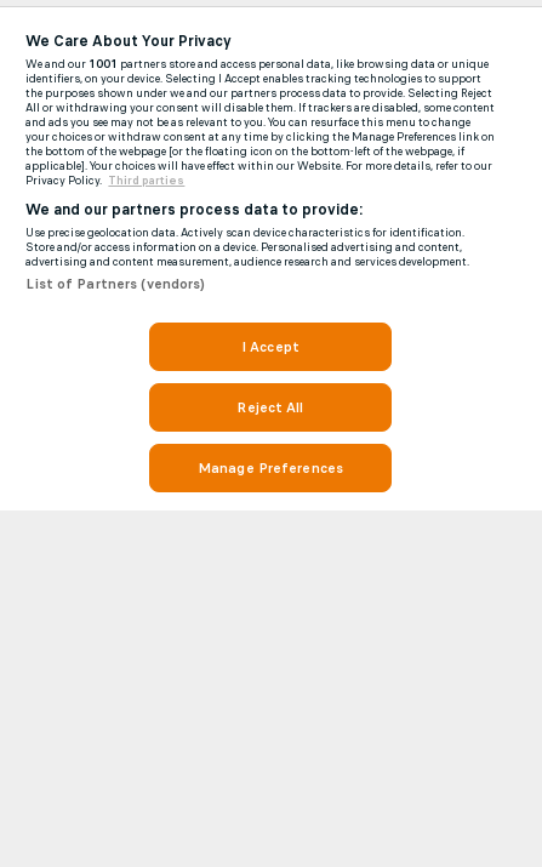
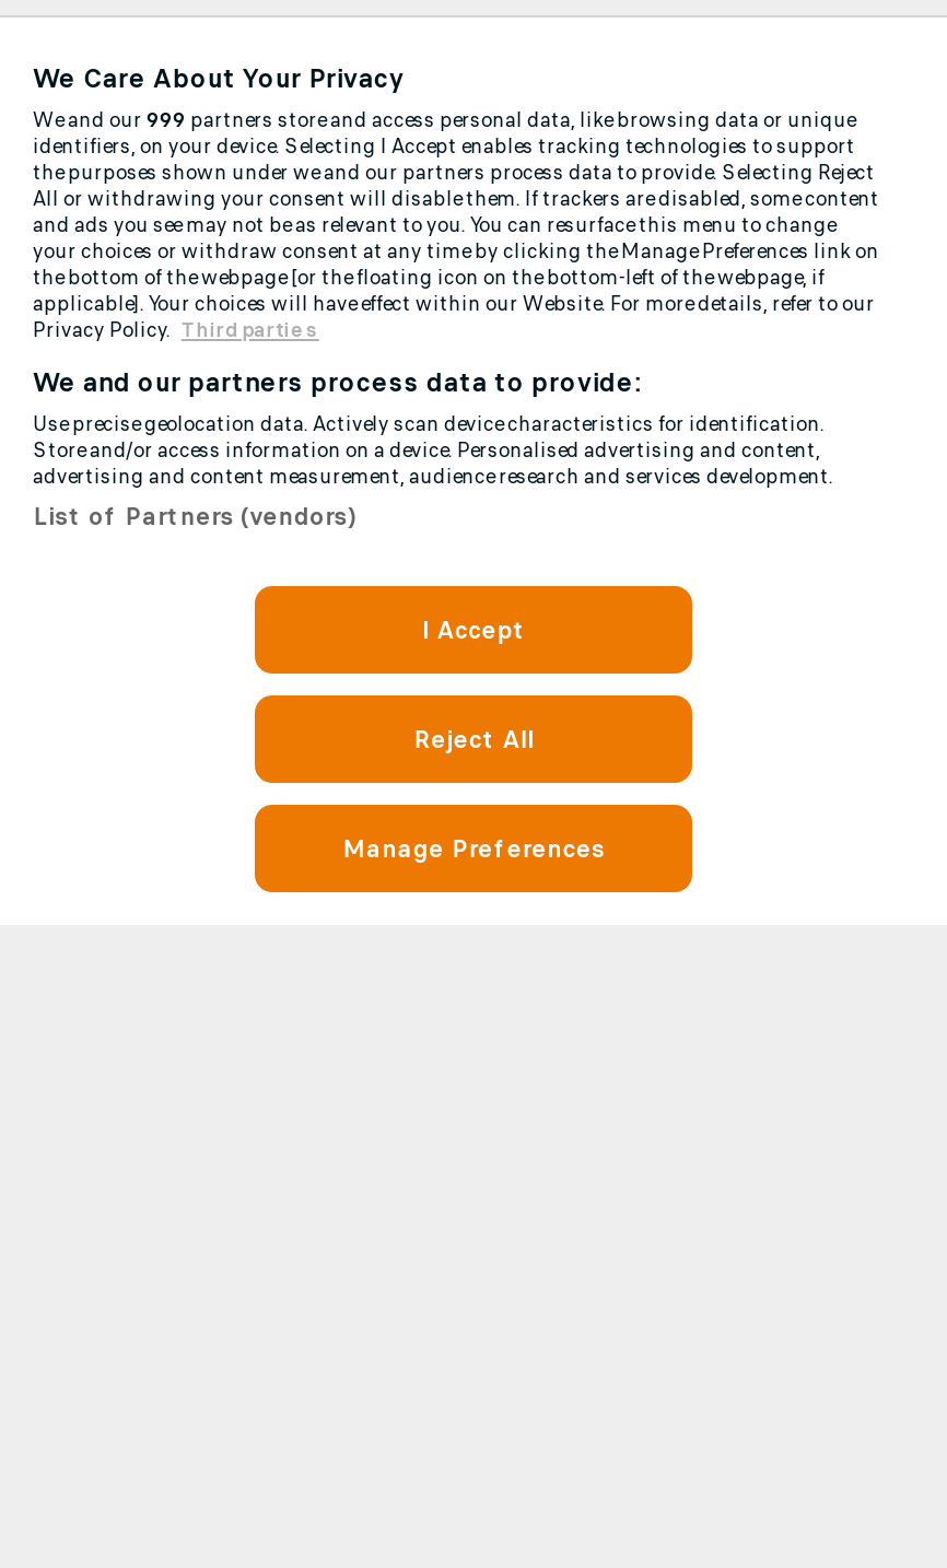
[26,57,489,72] We and our 1001 partners store and access personal data, like browsing data or unique -> [33,107,855,133] We and our 999 partners store and access personal data, like browsing data or unique

